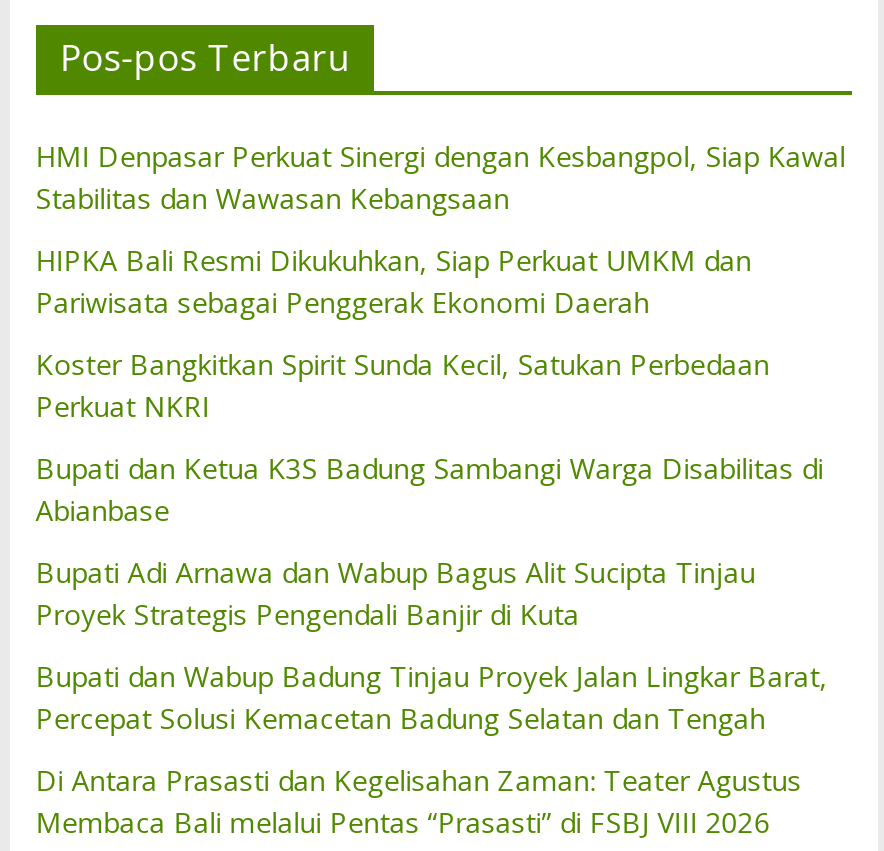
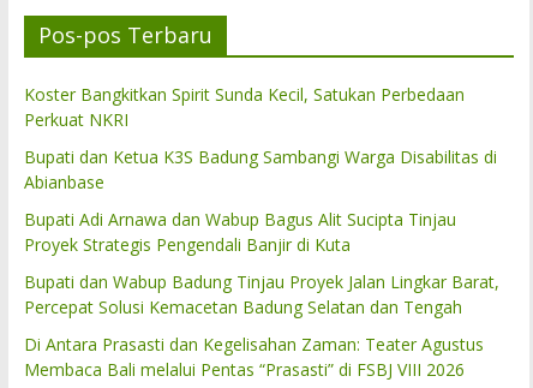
[36,136,846,320] HMI Denpasar Perkuat Sinergi dengan Kesbangpol, Siap Kawal | Stabilitas dan Wawasan Kebangsaan | HIPKA Bali Resmi Dikukuhkan, Siap Perkuat UMKM dan | Pariwisata sebagai Penggerak Ekonomi Daerah -> none

